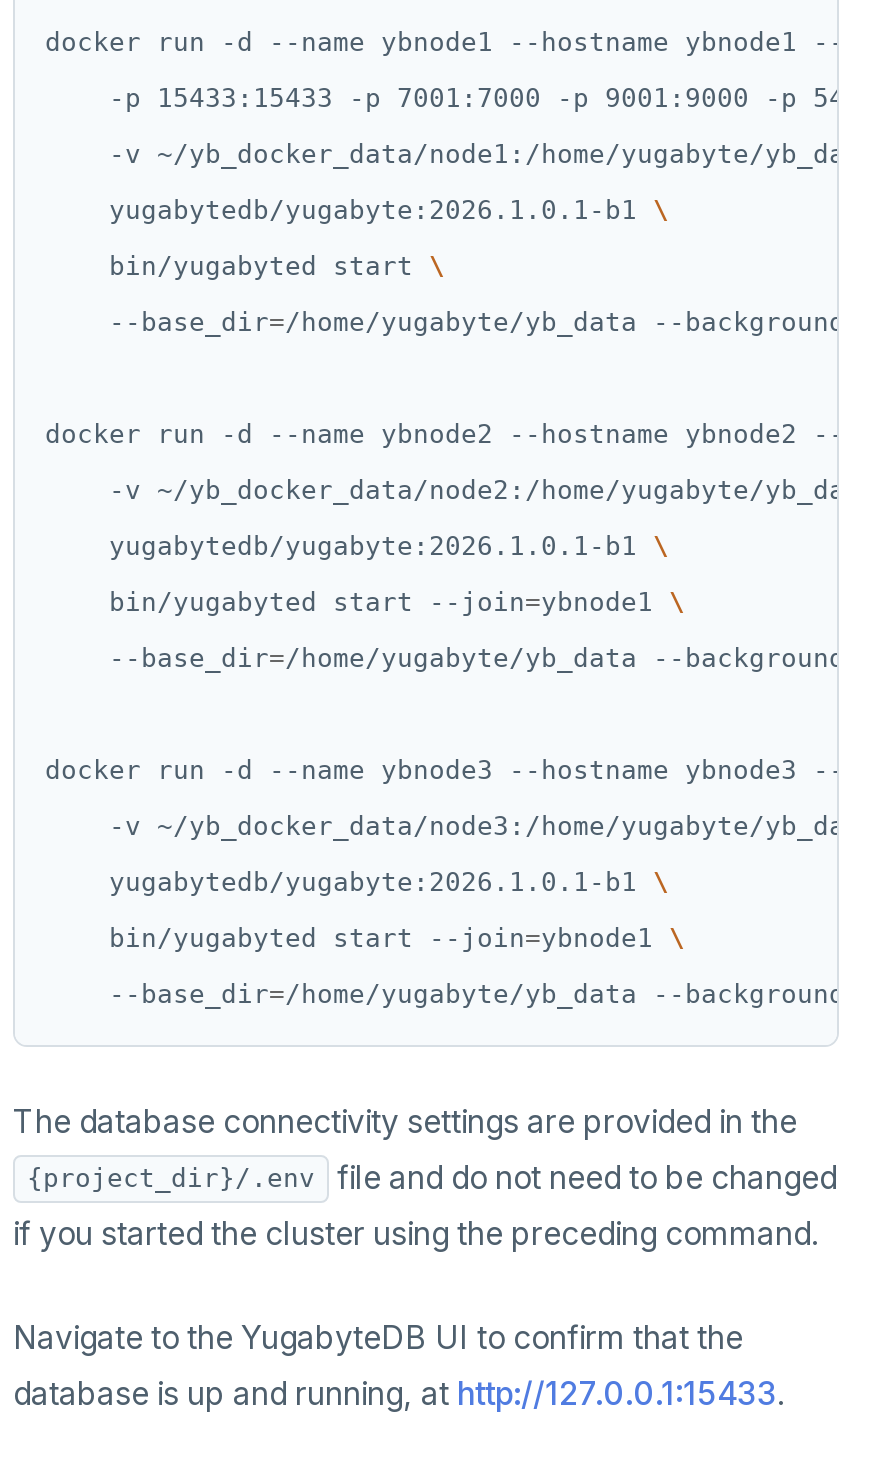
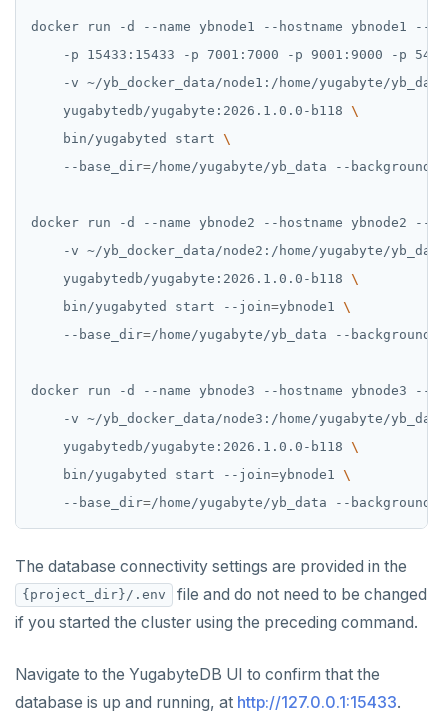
[45,194,653,224] yugabytedb/yugabyte:2026.1.0.1-b1 -> [31,103,351,118] yugabytedb/yugabyte:2026.1.0.0-b118
[45,530,653,560] yugabytedb/yugabyte:2026.1.0.1-b1 -> [31,271,351,286] yugabytedb/yugabyte:2026.1.0.0-b118
[45,866,653,896] yugabytedb/yugabyte:2026.1.0.1-b1 -> [31,439,351,454] yugabytedb/yugabyte:2026.1.0.0-b118

